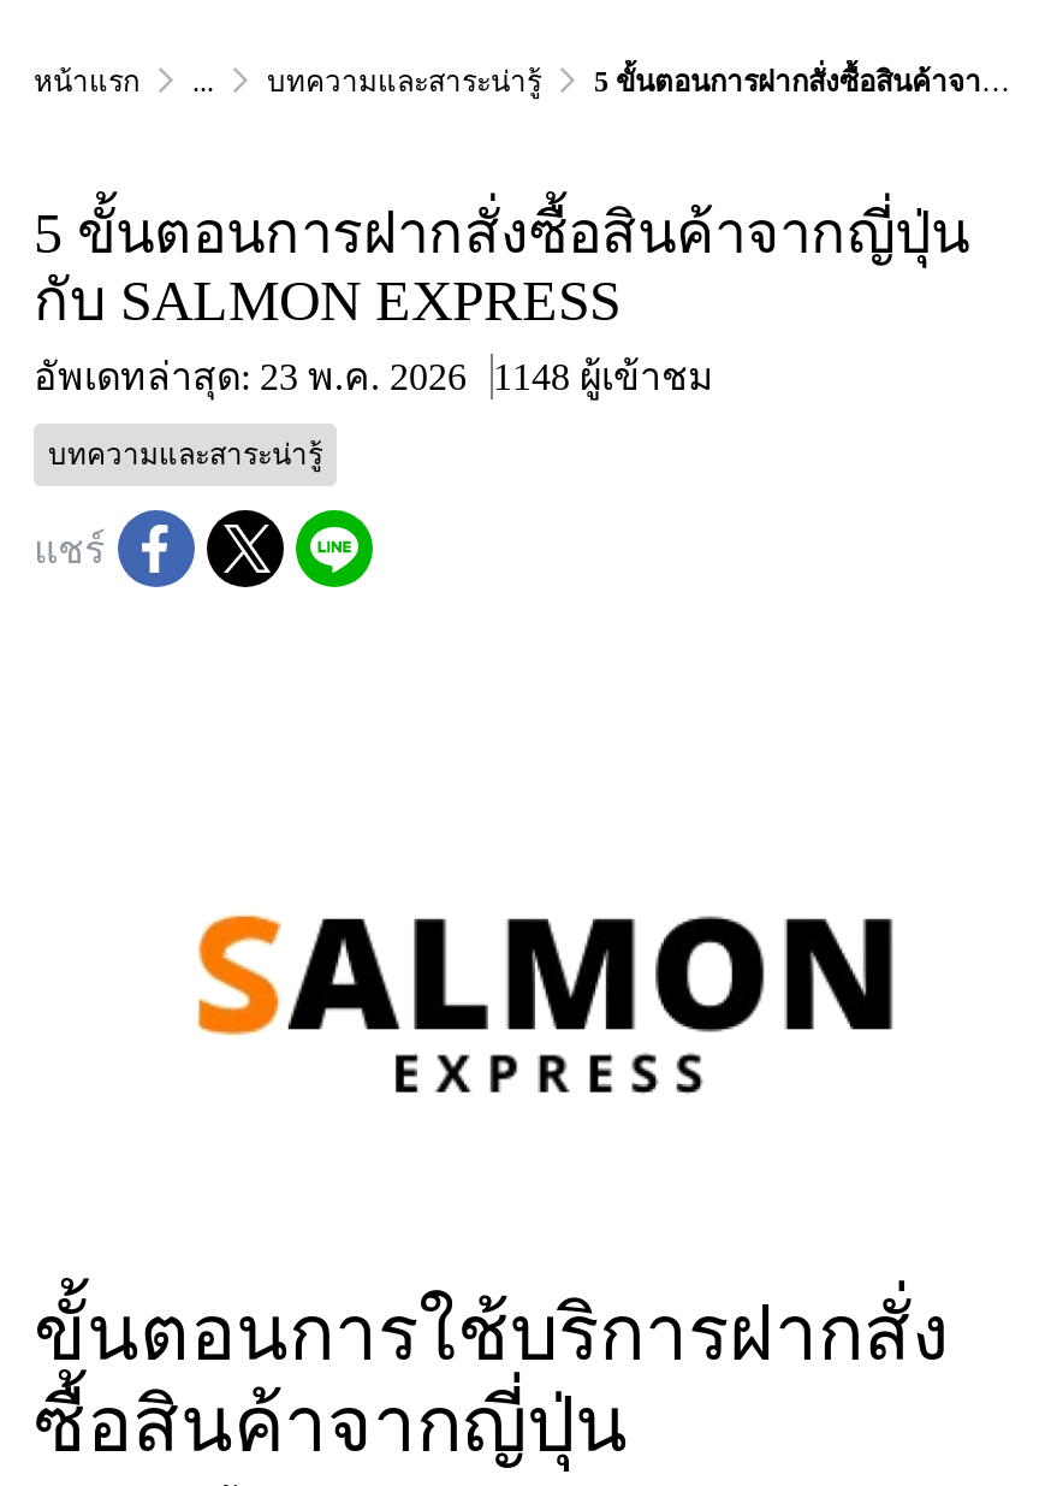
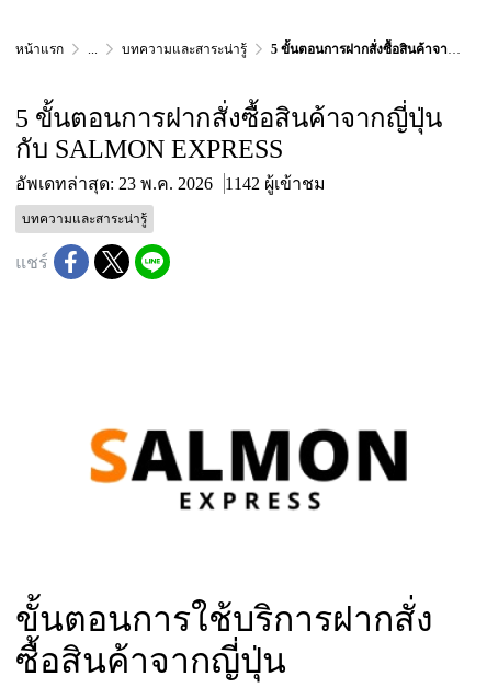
[493,356,714,397] 1148 ผู้เข้าชม -> [225,174,326,193] 1142 ผู้เข้าชม

